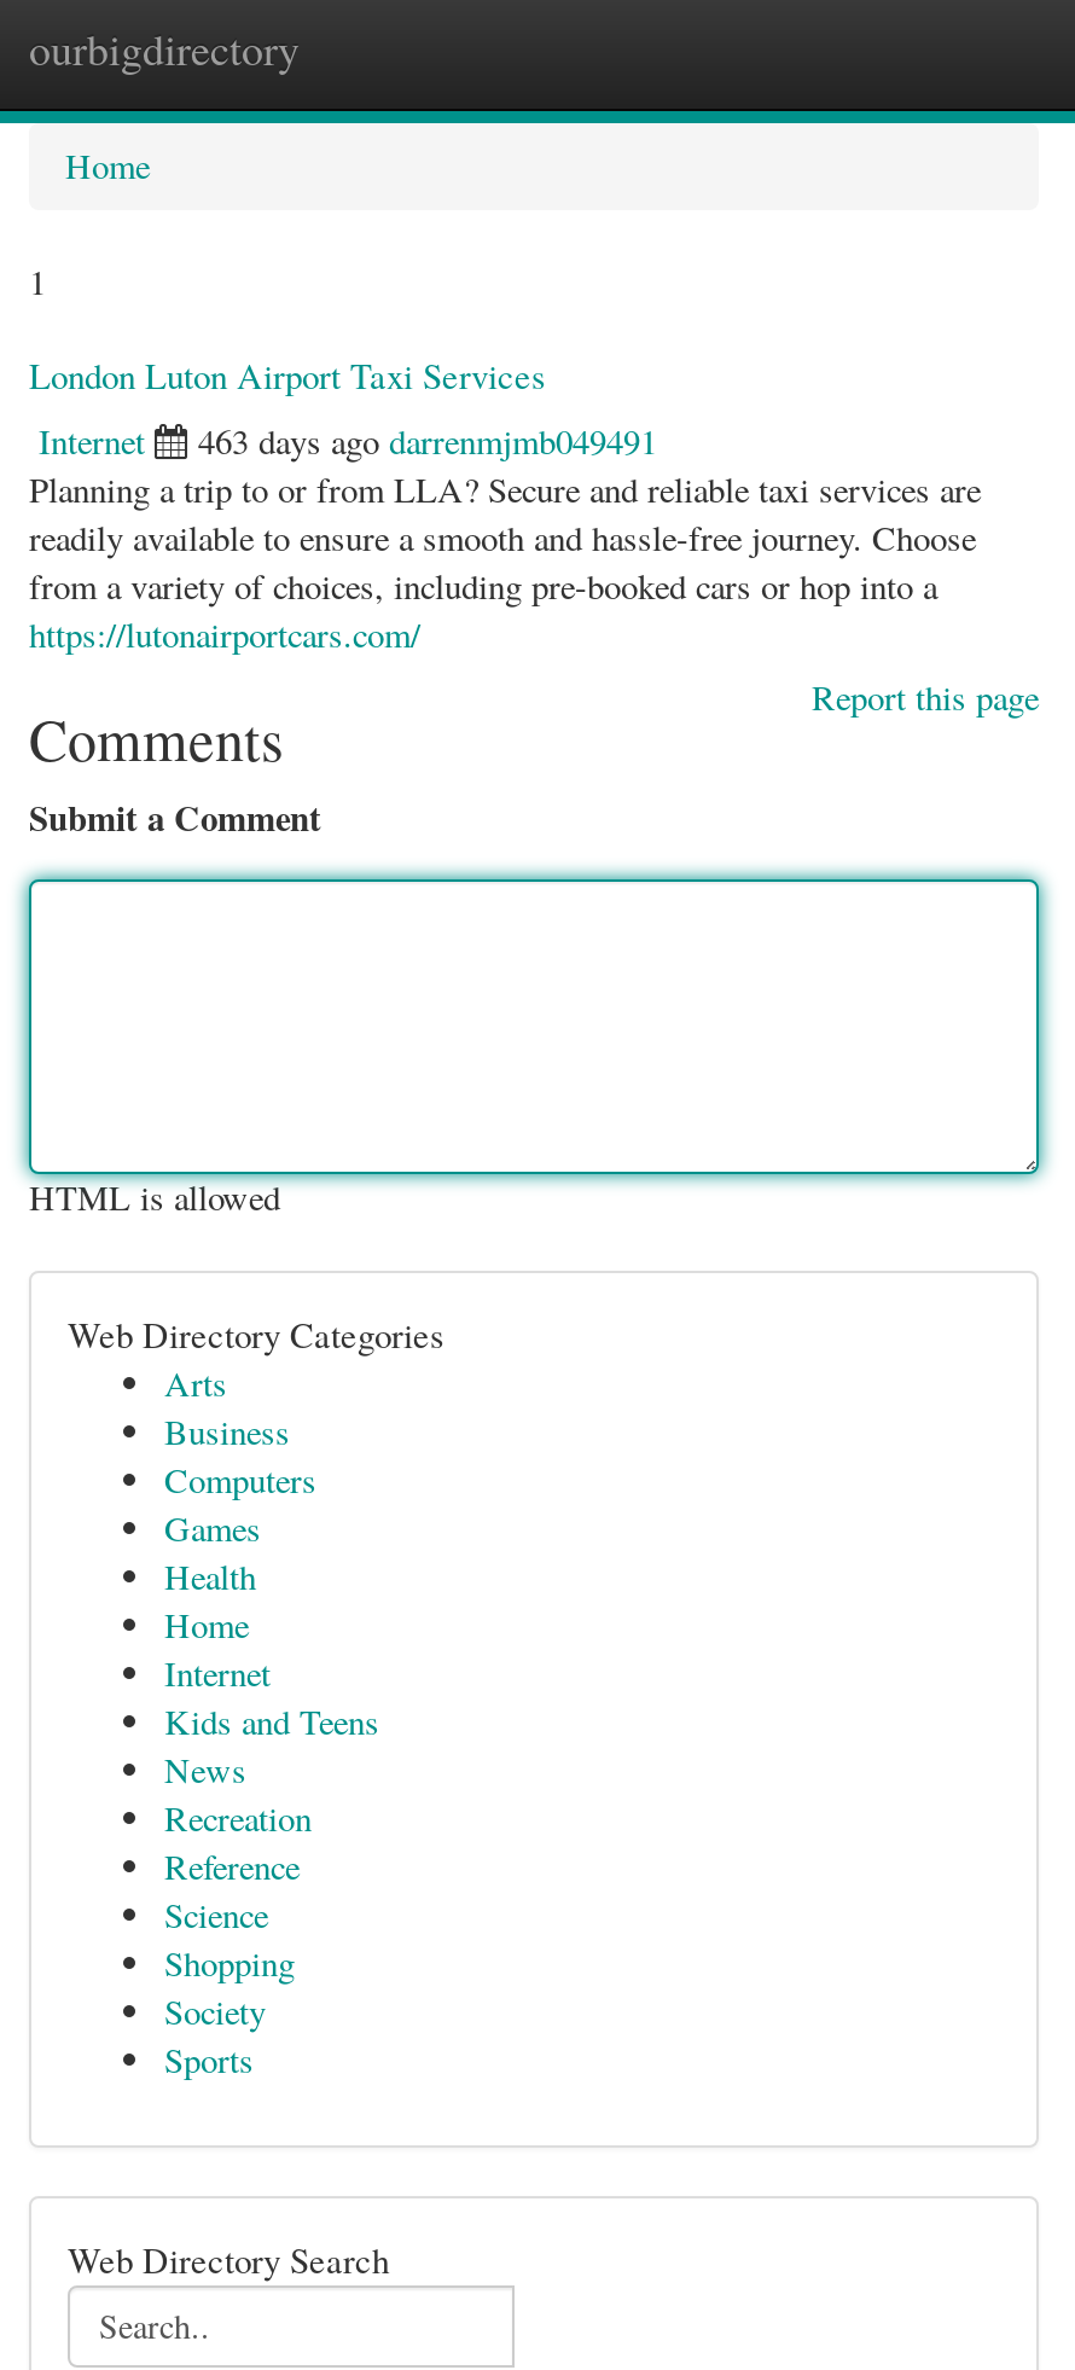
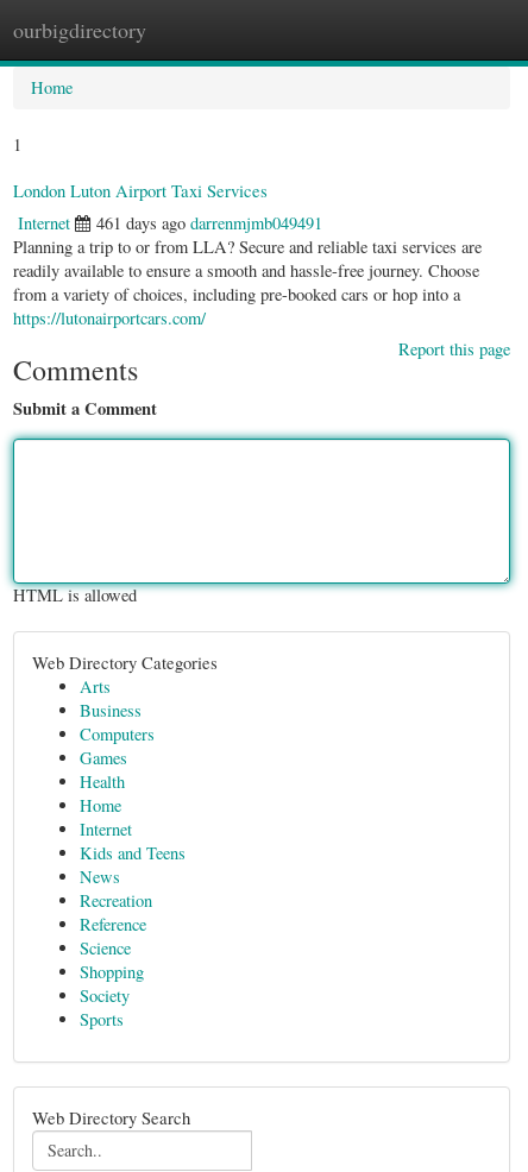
[198,418,657,464] 463 days ago darrenmjmb049491 -> [96,212,322,234] 461 days ago darrenmjmb049491

